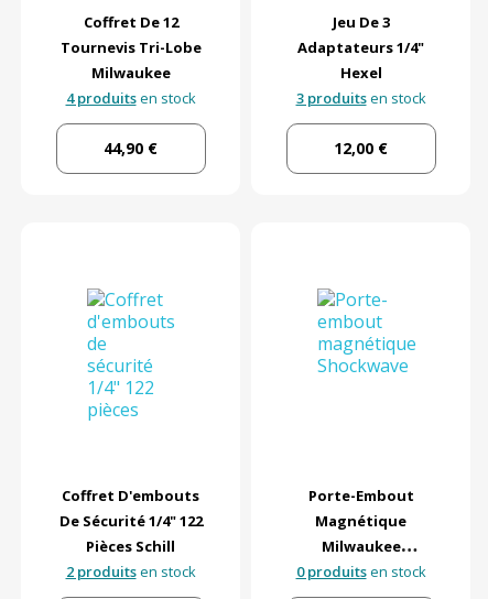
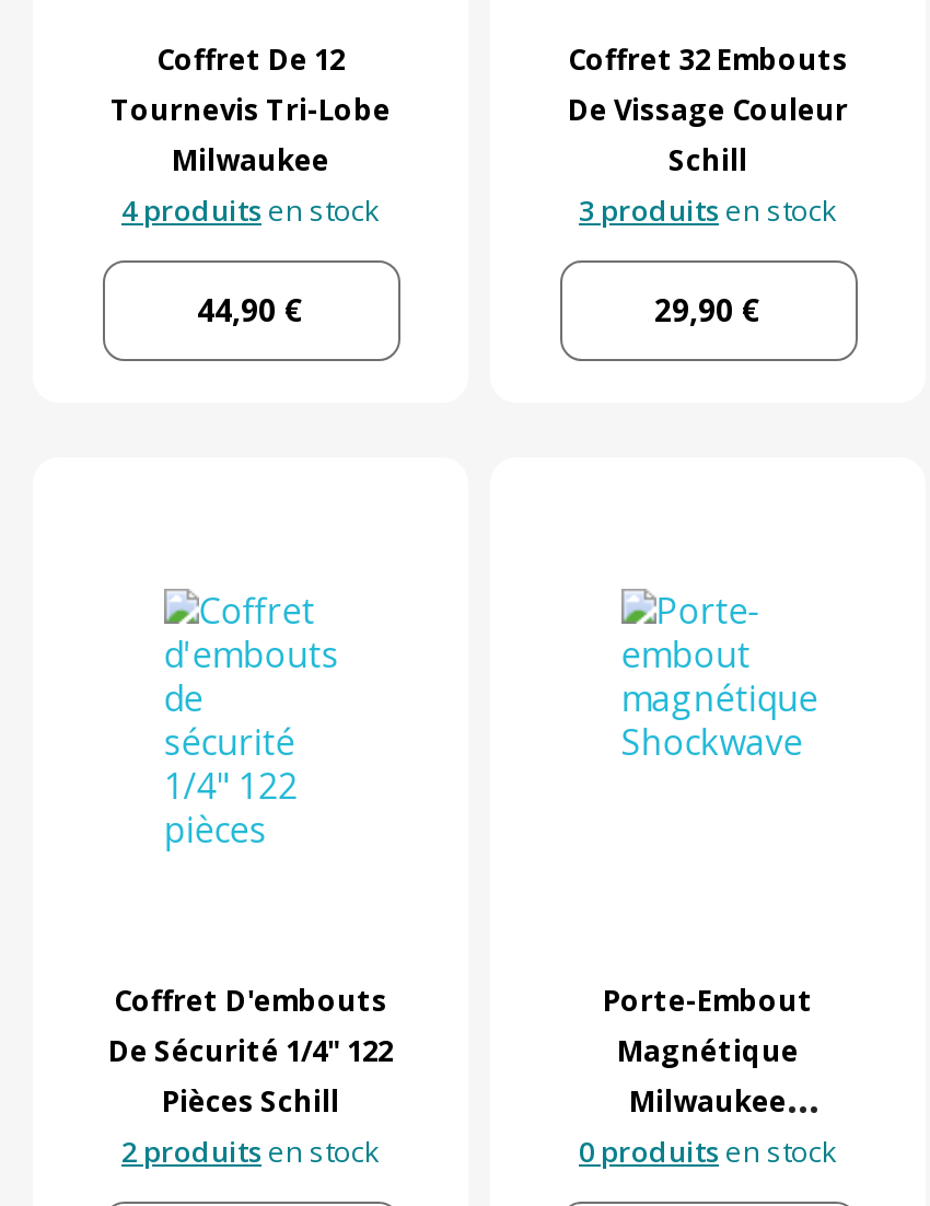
[297,13,424,83] Jeu De 3 | Adaptateurs 1/4" | Hexel -> [568,40,848,181] Coffret 32 Embouts | De Vissage Couleur | Schill
[334,138,388,159] 12,00 € -> [654,289,762,331] 29,90 €

